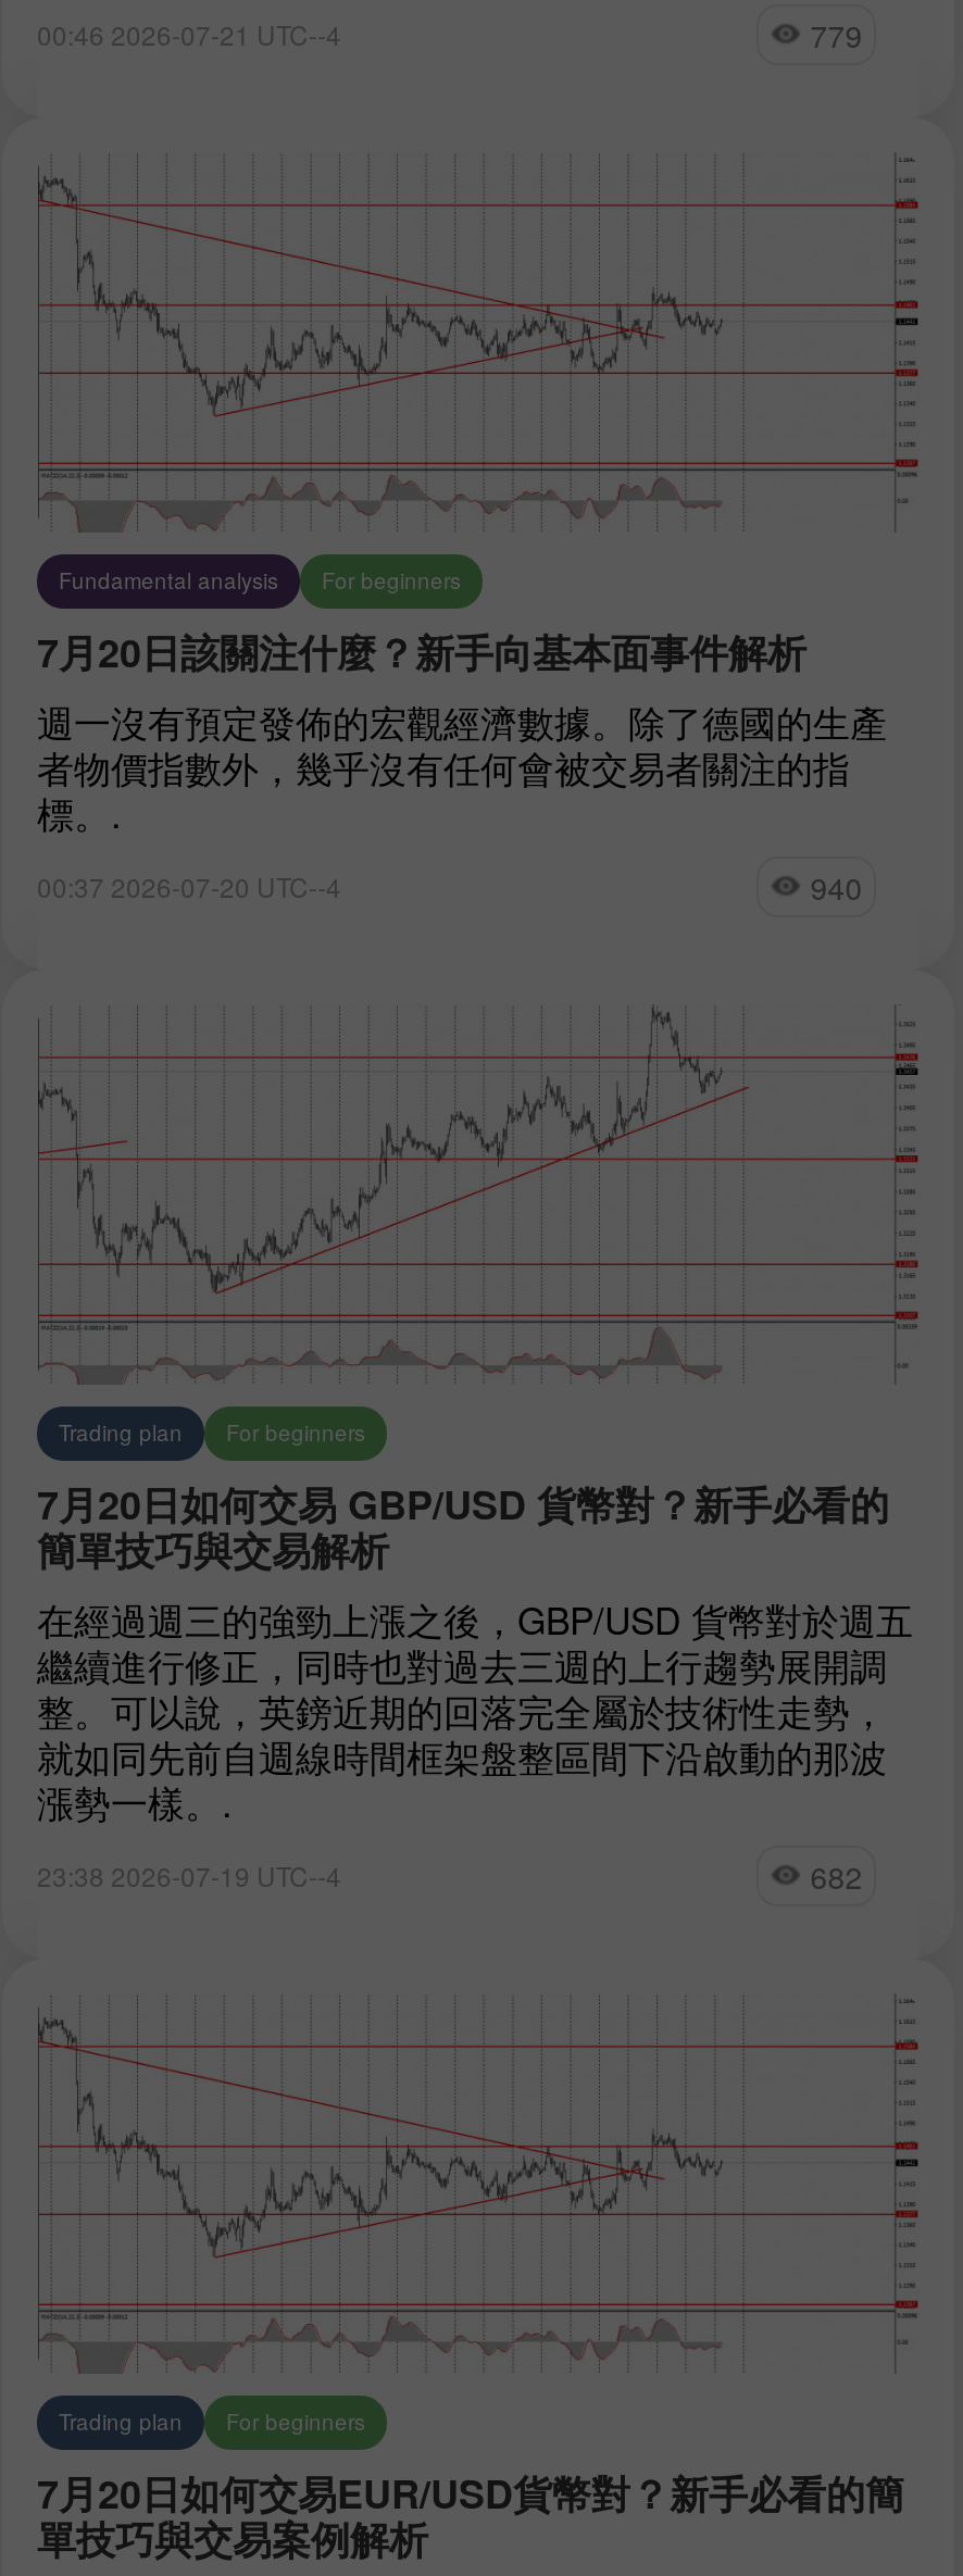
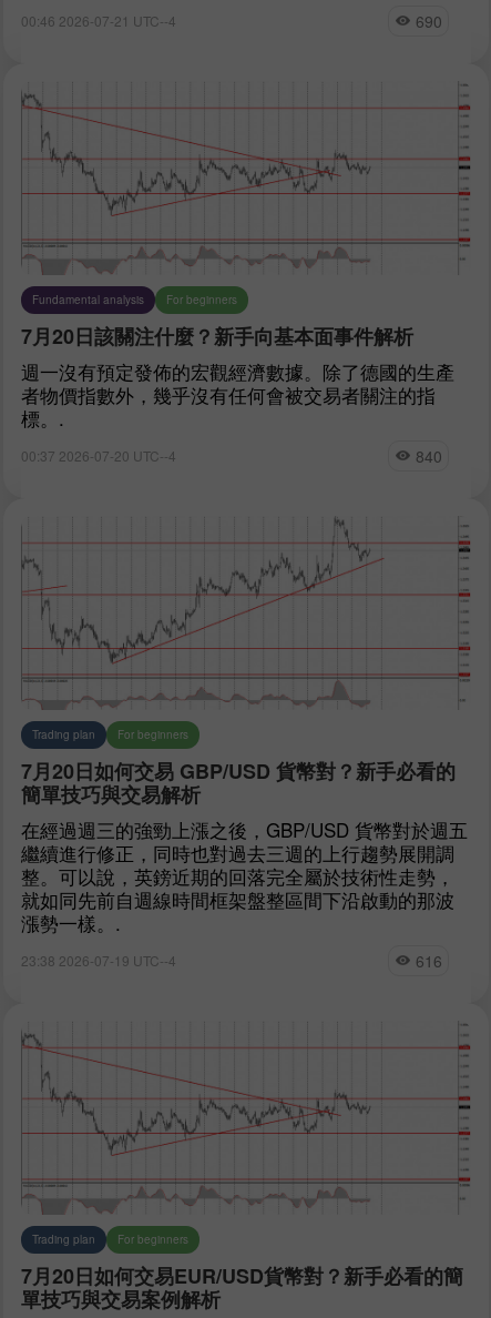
[810,13,862,57] 779 -> [415,10,442,32] 690
[810,865,862,909] 940 -> [415,445,442,467] 840
[810,1854,862,1898] 682 -> [415,950,442,972] 616

